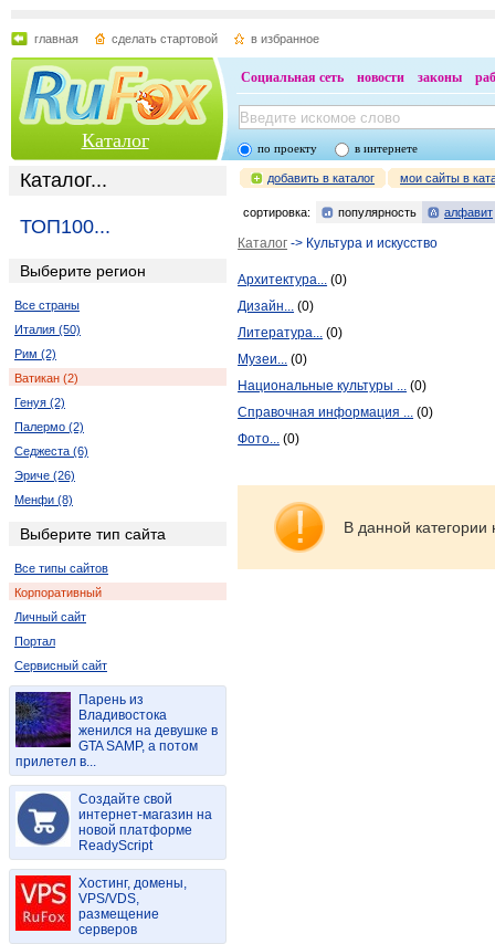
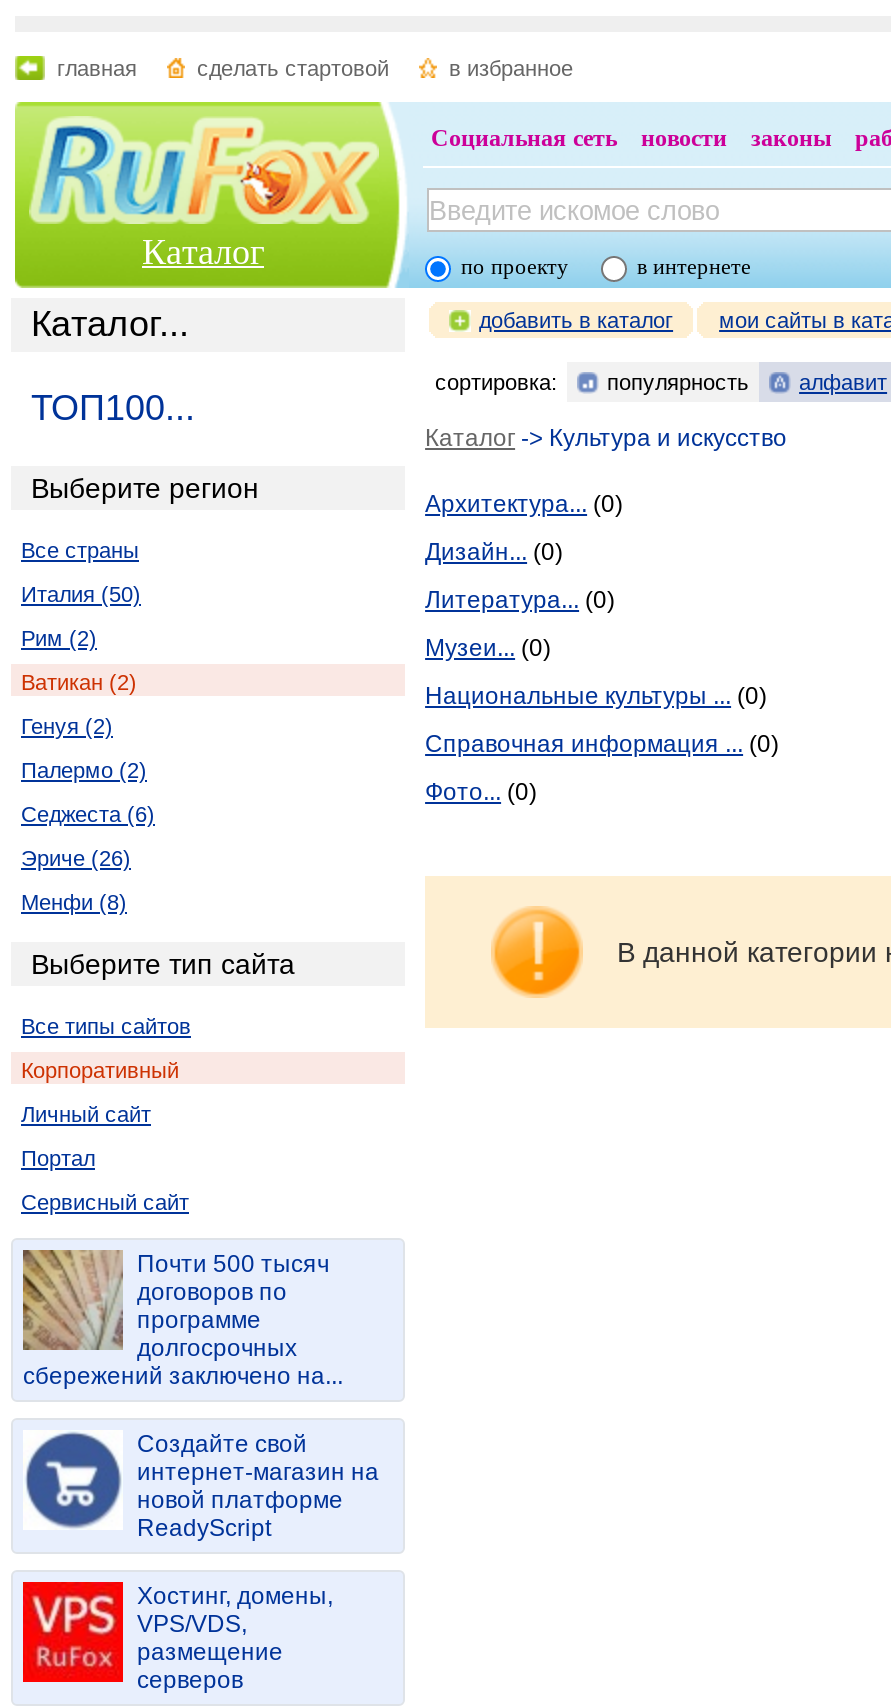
[14,691,218,769] [image] | Парень из | Владивостока | женился на девушке в | GTA SAMP, а потом | прилетел в... -> [21,1248,343,1390] [image] | Почти 500 тысяч | договоров по | программе | долгосрочных | сбережений заключено на...

